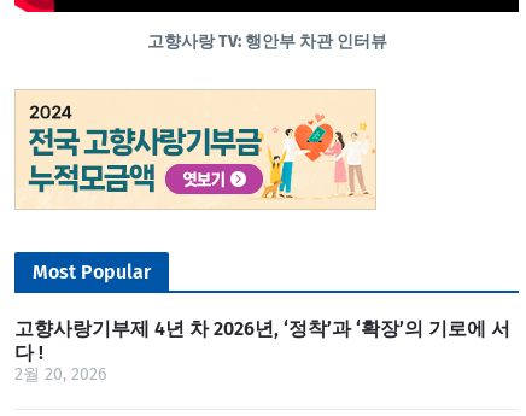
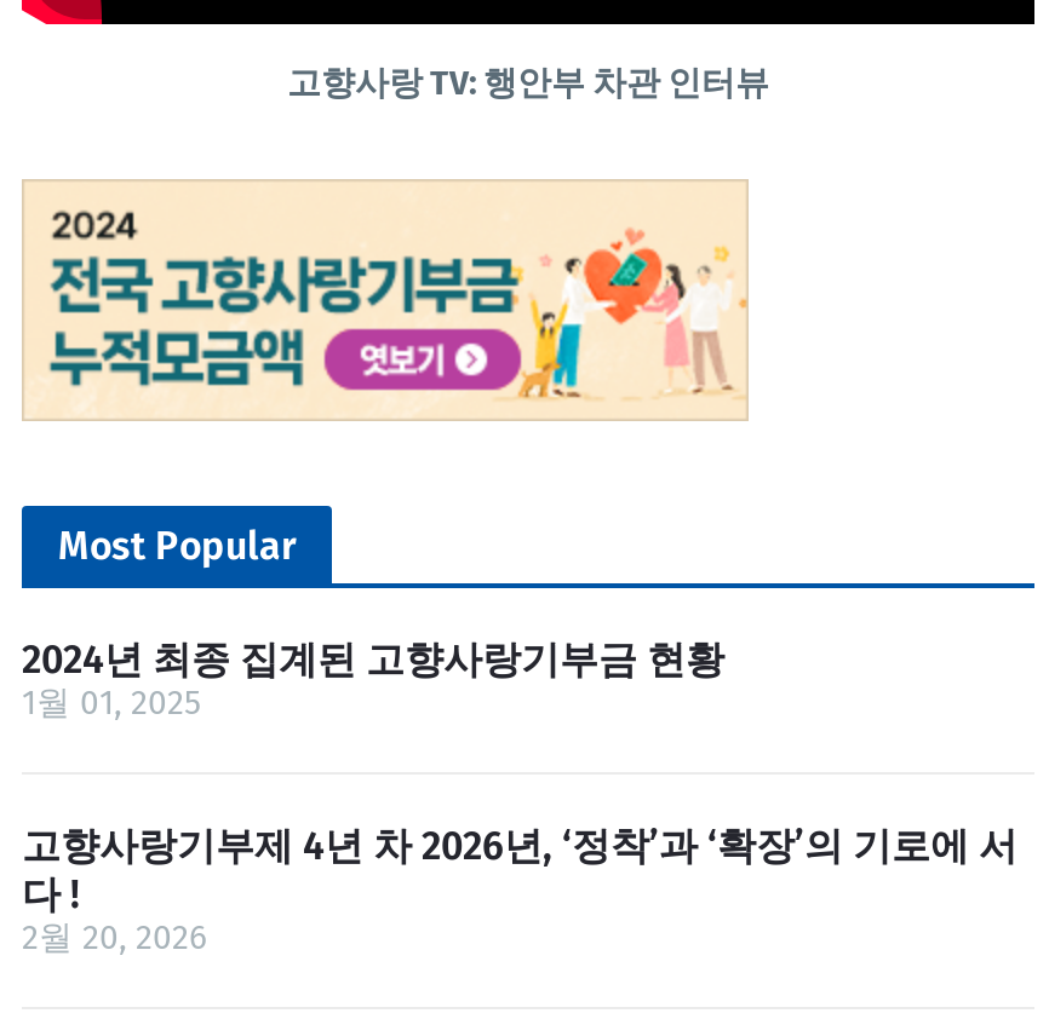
none -> [22,637,724,724] 2024년 최종 집계된 고향사랑기부금 현황 | 1월 01, 2025

